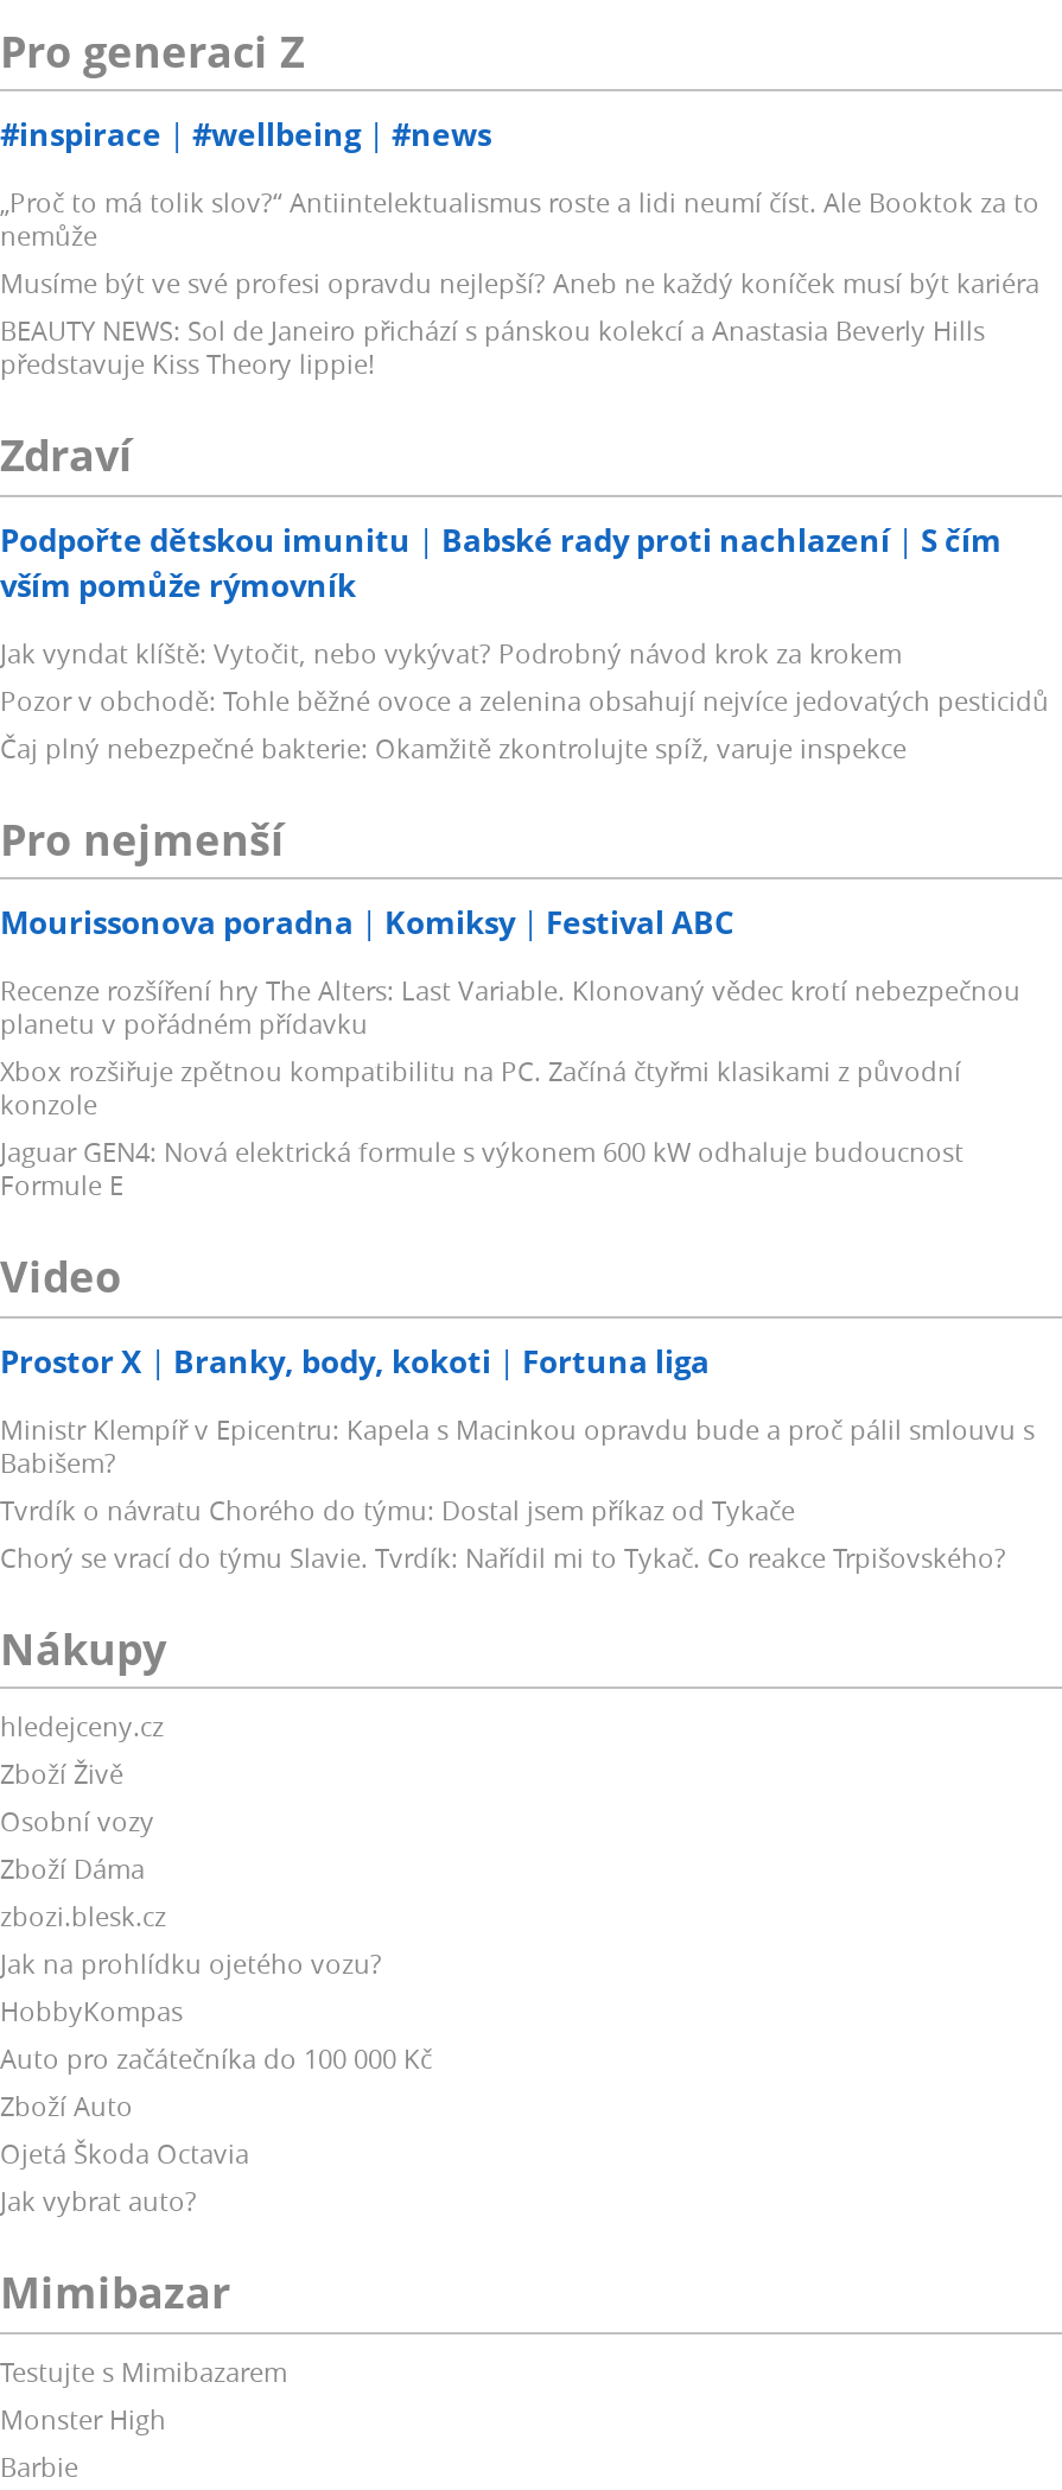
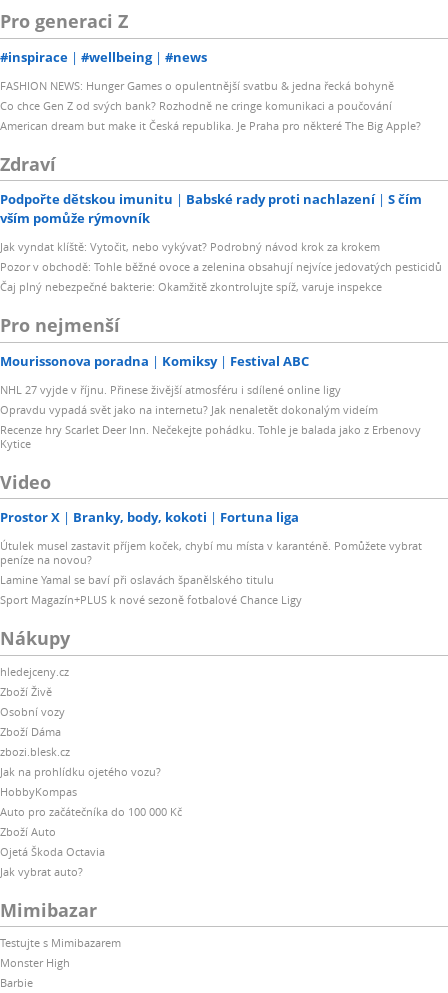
[0,184,1039,381] „Proč to má tolik slov?“ Antiintelektualismus roste a lidi neumí číst. Ale Booktok za to | nemůže | Musíme být ve své profesi opravdu nejlepší? Aneb ne každý koníček musí být kariéra | BEAUTY NEWS: Sol de Janeiro přichází s pánskou kolekcí a Anastasia Beverly Hills | představuje Kiss Theory lippie! -> [0,77,421,132] FASHION NEWS: Hunger Games o opulentnější svatbu & jedna řecká bohyně | Co chce Gen Z od svých bank? Rozhodně ne cringe komunikaci a poučování | American dream but make it Česká republika. Je Praha pro některé The Big Apple?
[0,972,1020,1202] Recenze rozšíření hry The Alters: Last Variable. Klonovaný vědec krotí nebezpečnou | planetu v pořádném přídavku | Xbox rozšiřuje zpětnou kompatibilitu na PC. Začíná čtyřmi klasikami z původní | konzole | Jaguar GEN4: Nová elektrická formule s výkonem 600 kW odhaluje budoucnost | Formule E -> [0,381,421,450] NHL 27 vyjde v říjnu. Přinese živější atmosféru i sdílené online ligy | Opravdu vypadá svět jako na internetu? Jak nenaletět dokonalým videím | Recenze hry Scarlet Deer Inn. Nečekejte pohádku. Tohle je balada jako z Erbenovy | Kytice
[0,1410,1035,1574] Ministr Klempíř v Epicentru: Kapela s Macinkou opravdu bude a proč pálil smlouvu s | Babišem? | Tvrdík o návratu Chorého do týmu: Dostal jsem příkaz od Tykače | Chorý se vrací do týmu Slavie. Tvrdík: Nařídil mi to Tykač. Co reakce Trpišovského? -> [0,538,422,607] Útulek musel zastavit příjem koček, chybí mu místa v karanténě. Pomůžete vybrat | peníze na novou? | Lamine Yamal se baví při oslavách španělského titulu | Sport Magazín+PLUS k nové sezoně fotbalové Chance Ligy

